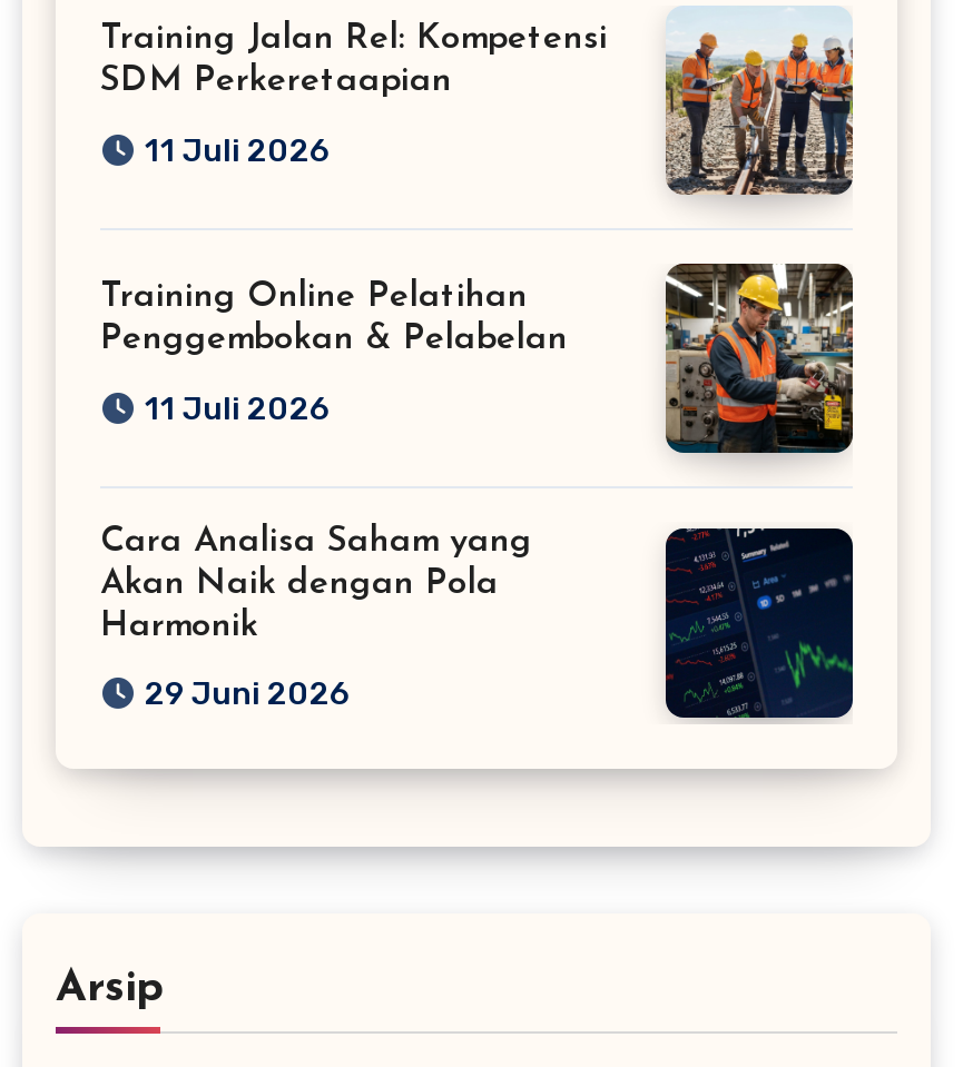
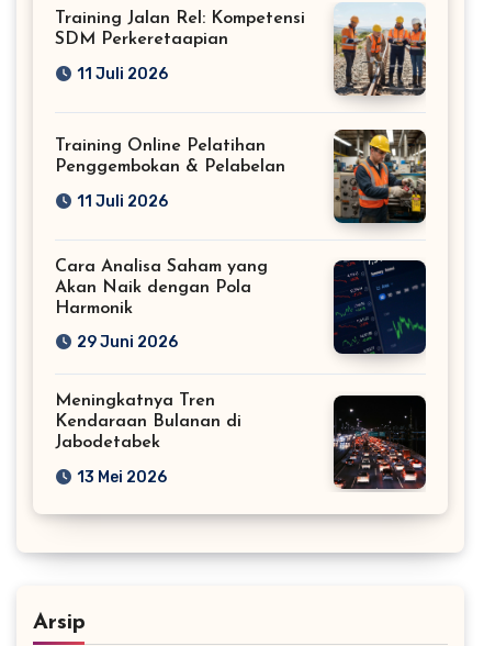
none -> [55,393,241,486] Meningkatnya Tren | Kendaraan Bulanan di | Jabodetabek | 13 Mei 2026
none -> [333,394,427,490] [image]

